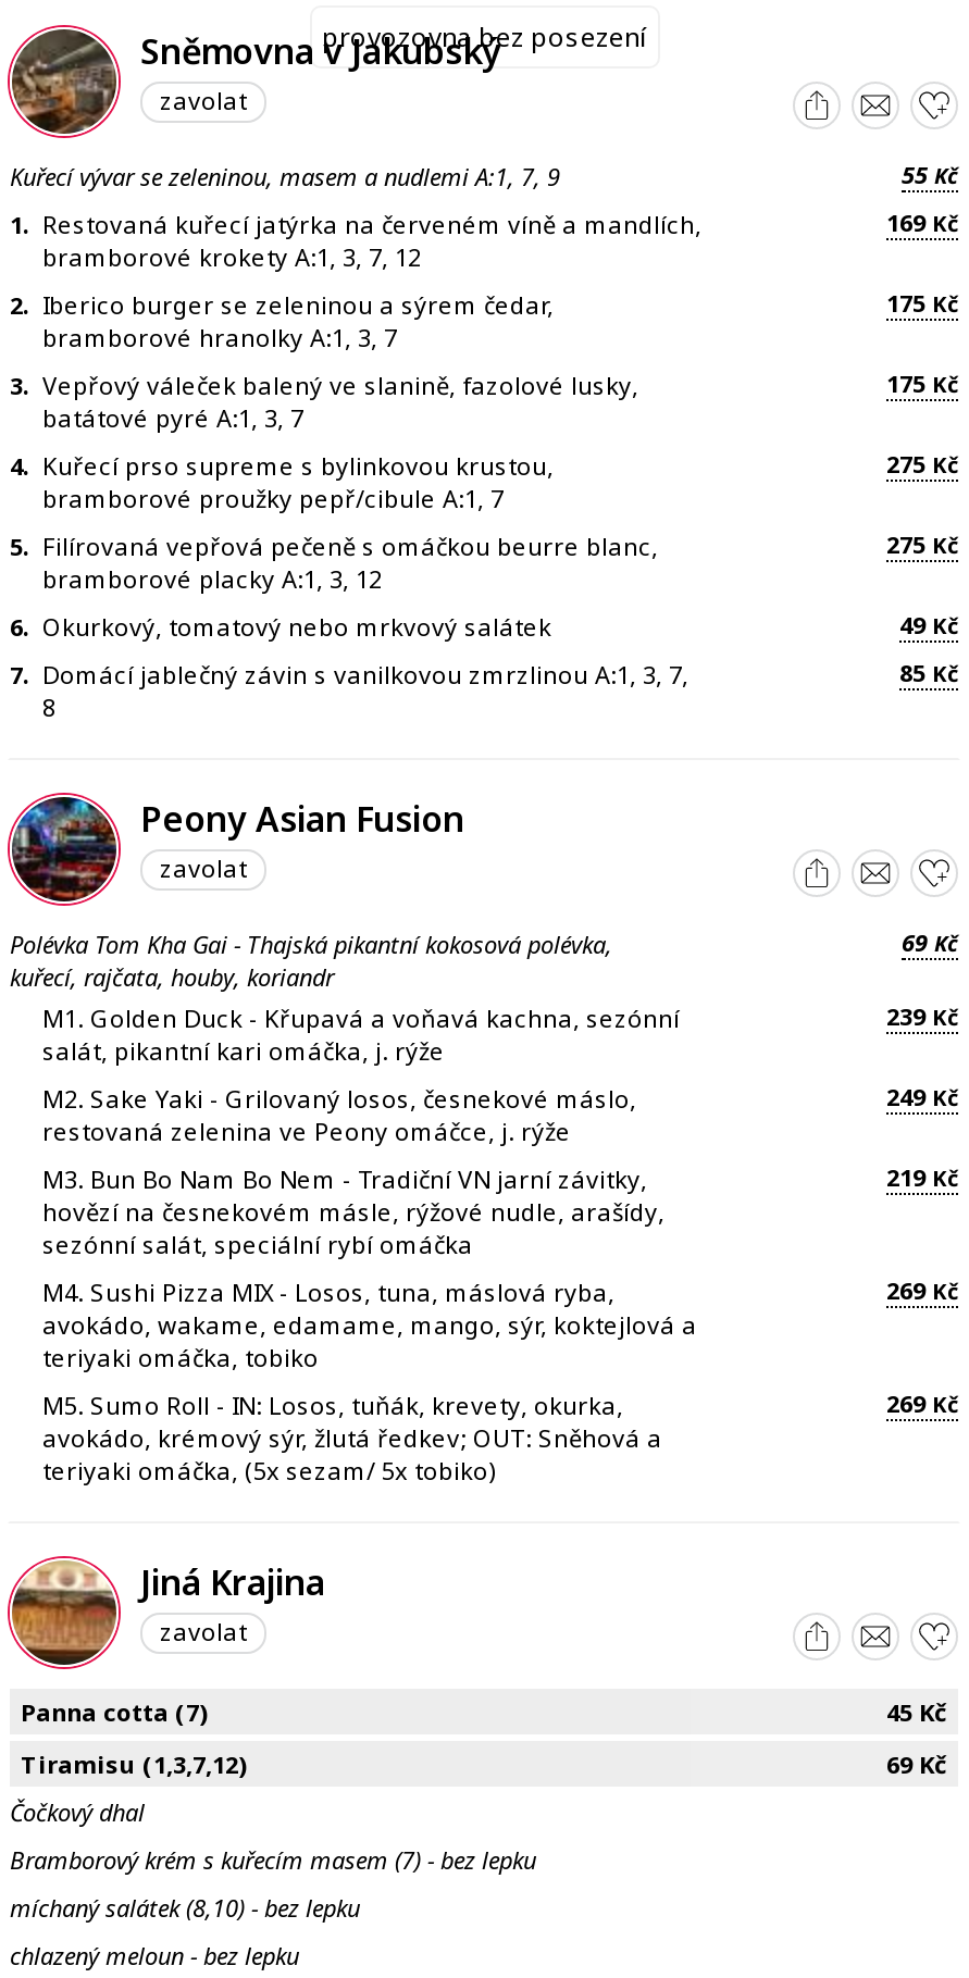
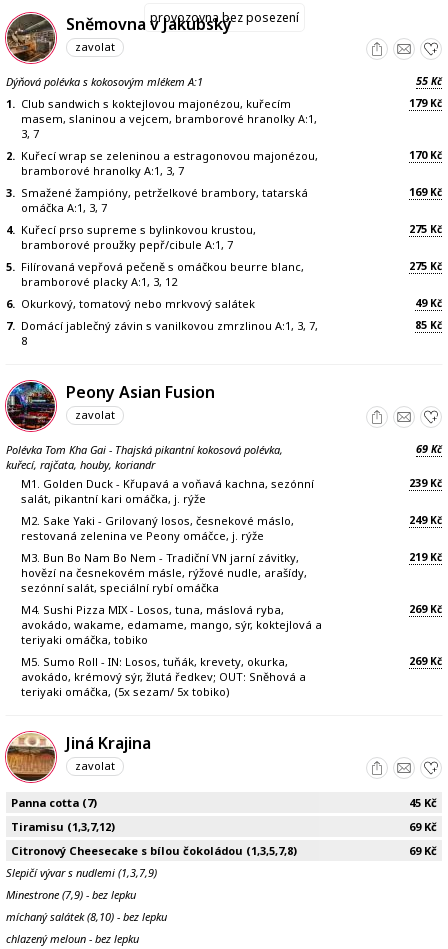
[10,159,560,192] Kuřecí vývar se zeleninou, masem a nudlemi A:1, 7, 9 -> [6,74,203,89] Dýňová polévka s kokosovým mlékem A:1
[10,207,701,272] 1. Restovaná kuřecí jatýrka na červeném víně a mandlích, | bramborové krokety A:1, 3, 7, 12 -> [6,96,317,141] 1. Club sandwich s koktejlovou majonézou, kuřecím | masem, slaninou a vejcem, bramborové hranolky A:1, | 3, 7
[886,205,958,237] 169 Kč -> [409,95,442,110] 179 Kč
[10,288,554,320] 2. Iberico burger se zeleninou a sýrem čedar, -> [6,148,318,163] 2. Kuřecí wrap se zeleninou a estragonovou majonézou,
[886,285,958,318] 175 Kč -> [409,147,442,162] 170 Kč
[10,368,638,433] 3. Vepřový váleček balený ve slanině, fazolové lusky, | batátové pyré A:1, 3, 7 -> [6,185,308,215] 3. Smažené žampióny, petrželkové brambory, tatarská | omáčka A:1, 3, 7
[886,366,958,398] 175 Kč -> [409,184,442,199] 169 Kč
[10,1795,536,1875] Čočkový dhal | Bramborový krém s kuřecím masem (7) - bez lepku -> [6,843,437,902] Citronový Cheesecake s bílou čokoládou (1,3,5,7,8) | 69 Kč | Slepičí vývar s nudlemi (1,3,7,9) | Minestrone (7,9) - bez lepku

